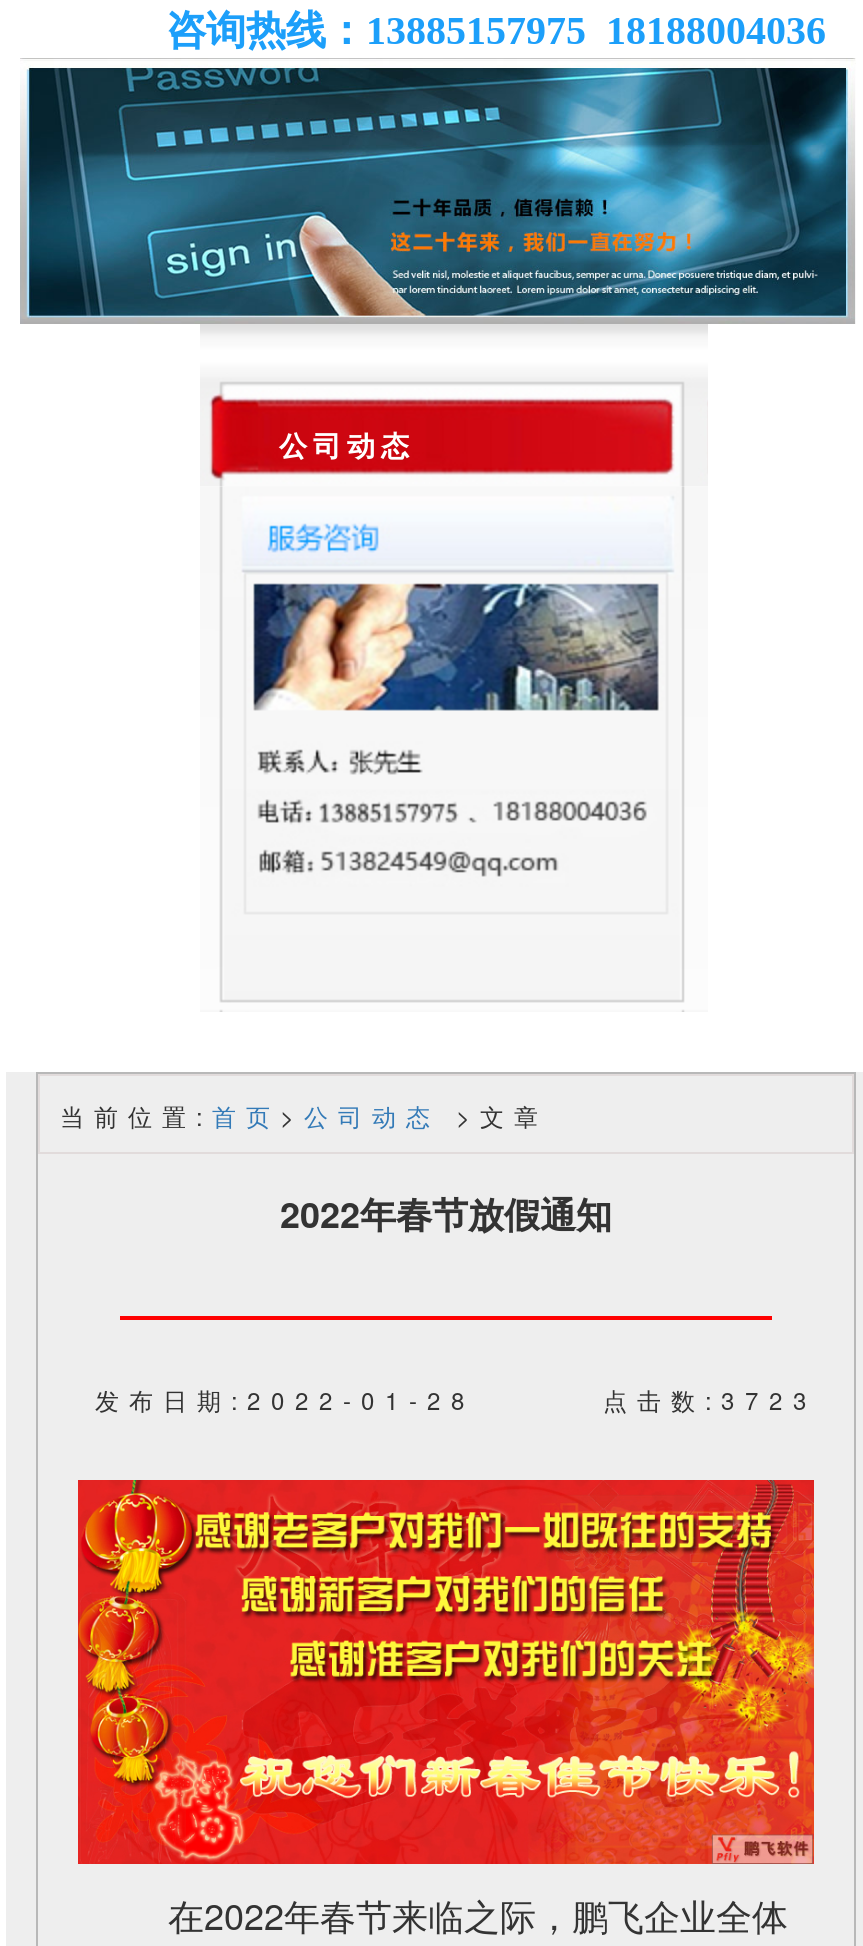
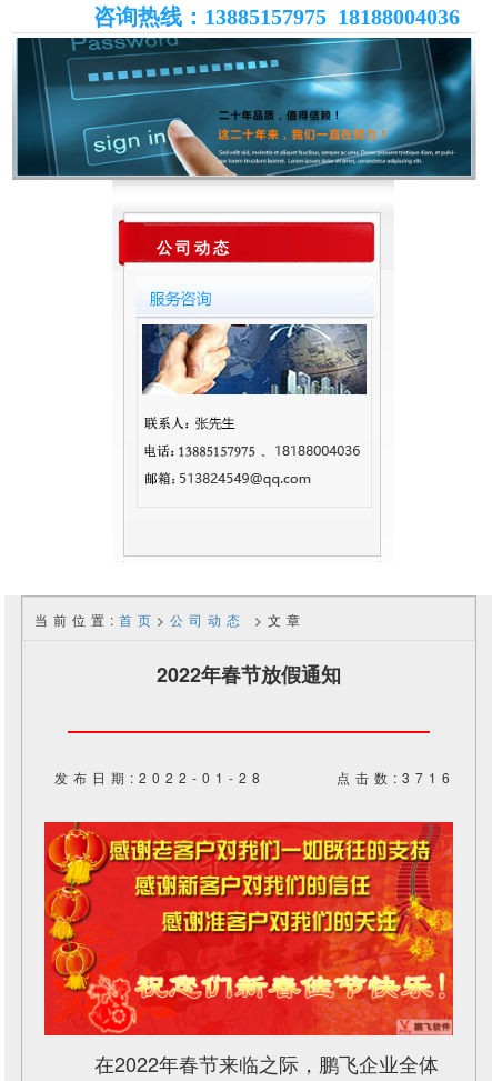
[95,1383,817,1417] 发布日期:2022-01-28 点击数:3723 -> [54,768,455,787] 发布日期:2022-01-28 点击数:3716

